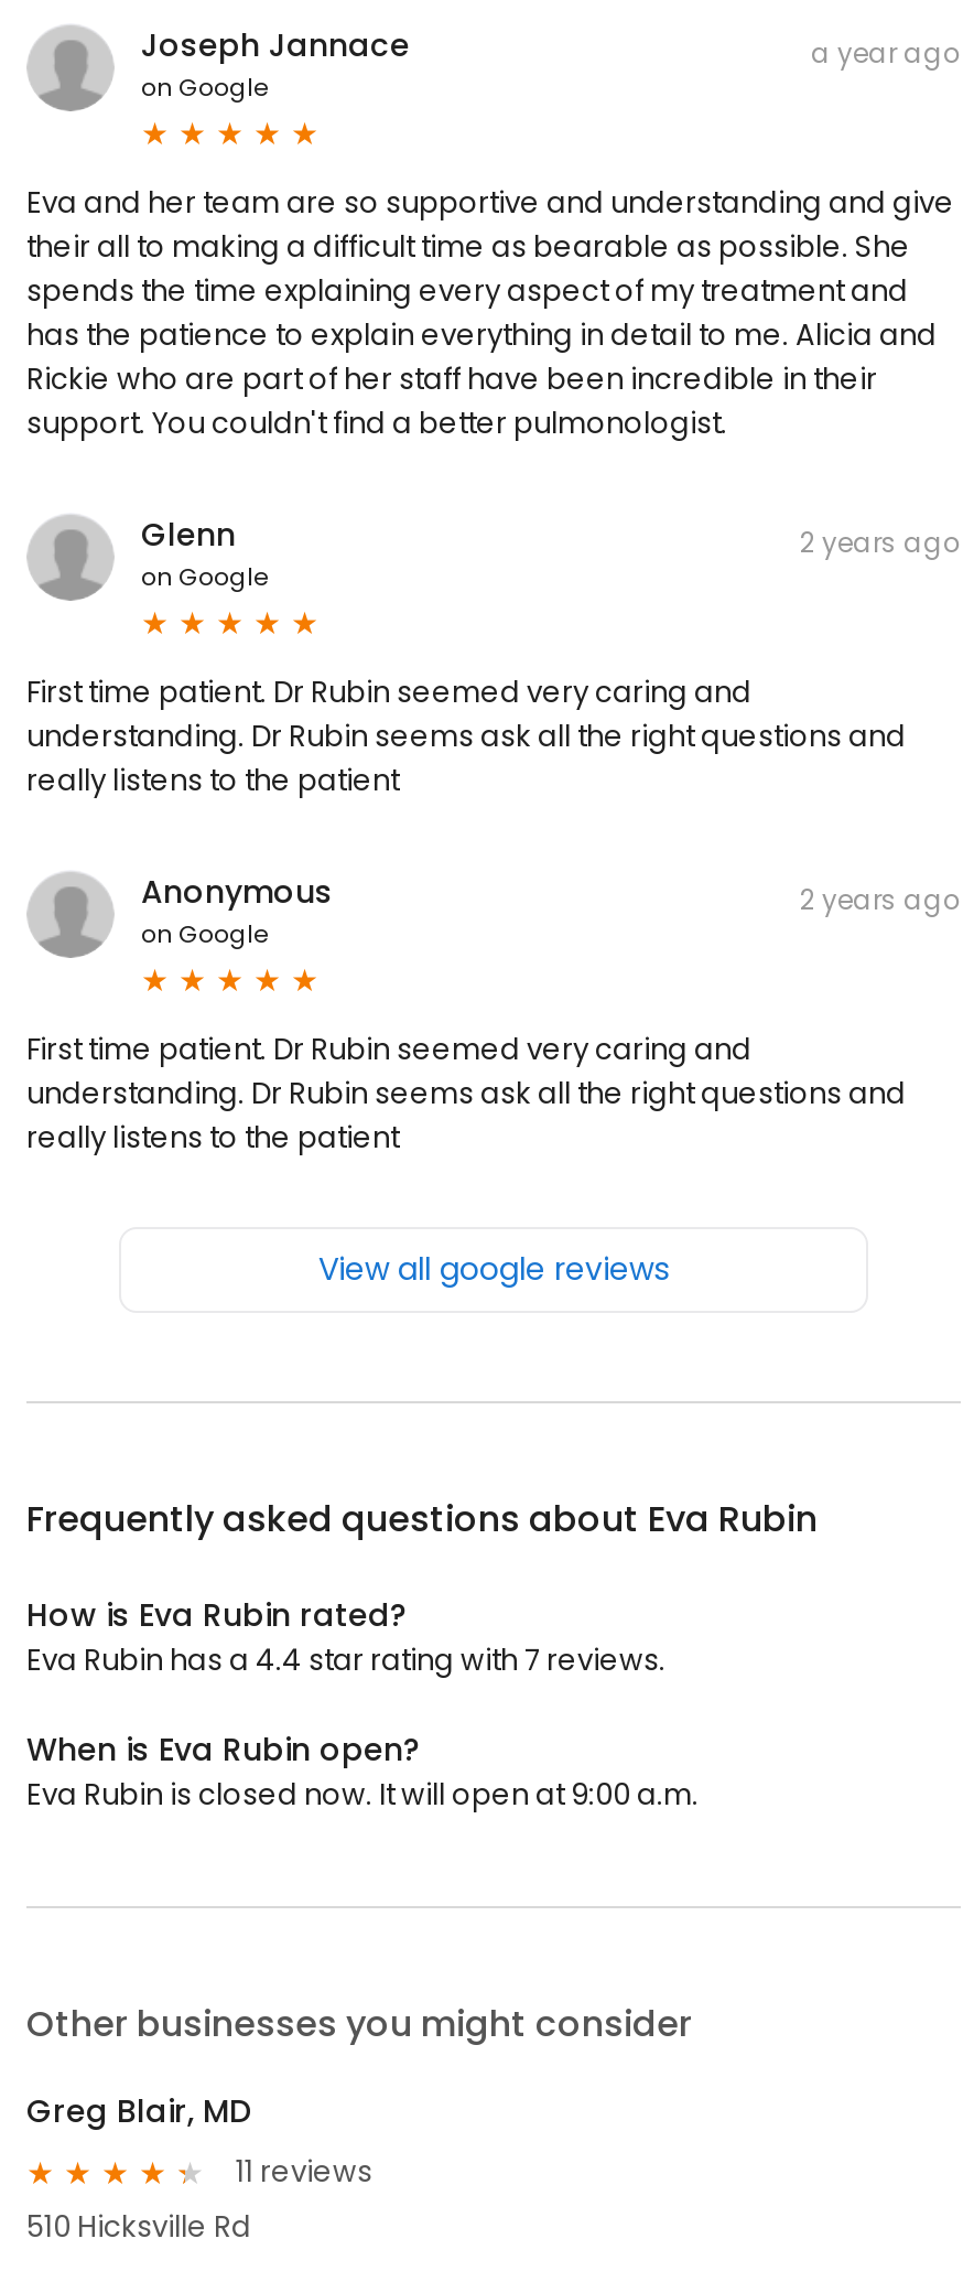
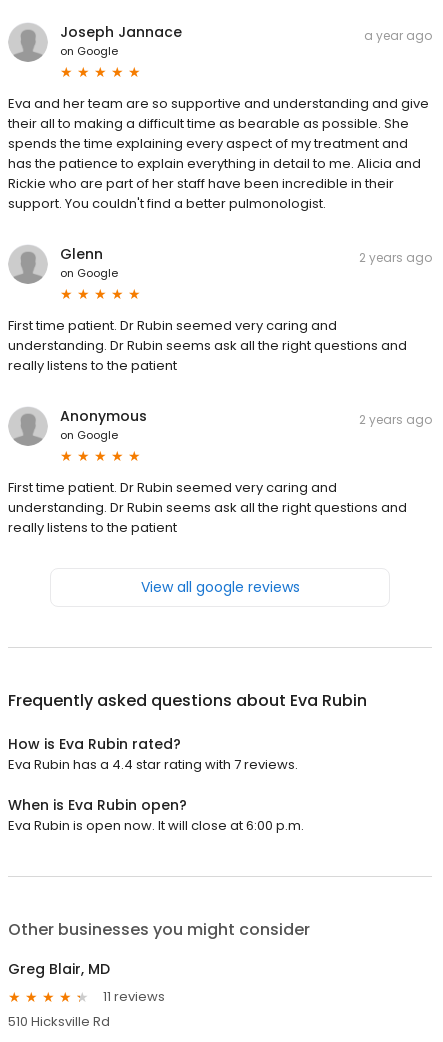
[26,1774,699,1815] Eva Rubin is closed now. It will open at 9:00 a.m. -> [8,816,304,835] Eva Rubin is open now. It will close at 6:00 p.m.

